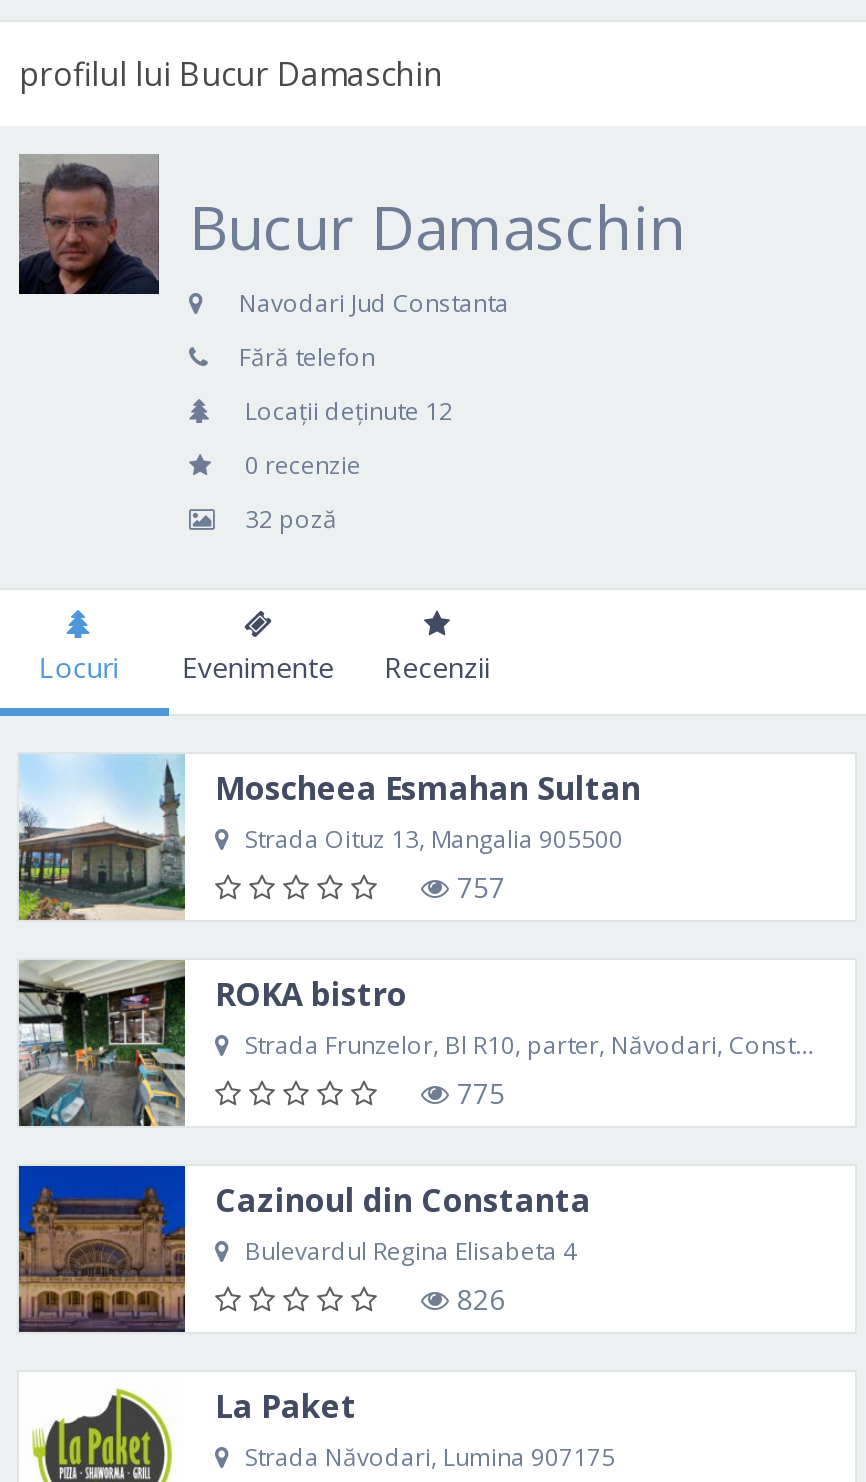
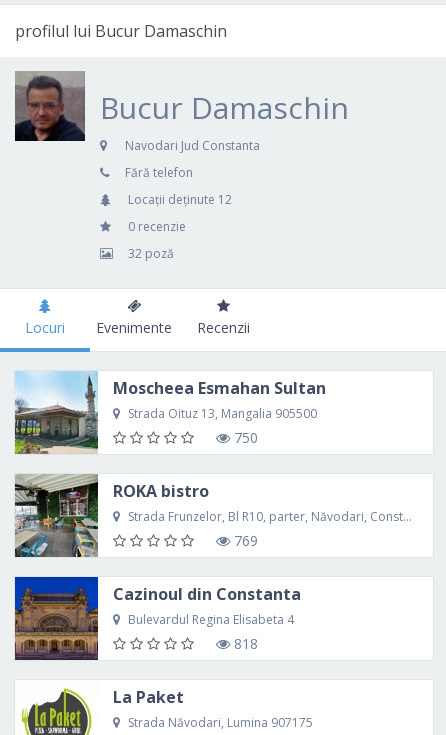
[449,868,505,906] 757 -> [230,428,258,447] 750
[449,1074,505,1112] 775 -> [230,531,258,550] 769
[449,1280,505,1318] 826 -> [230,634,258,653] 818

